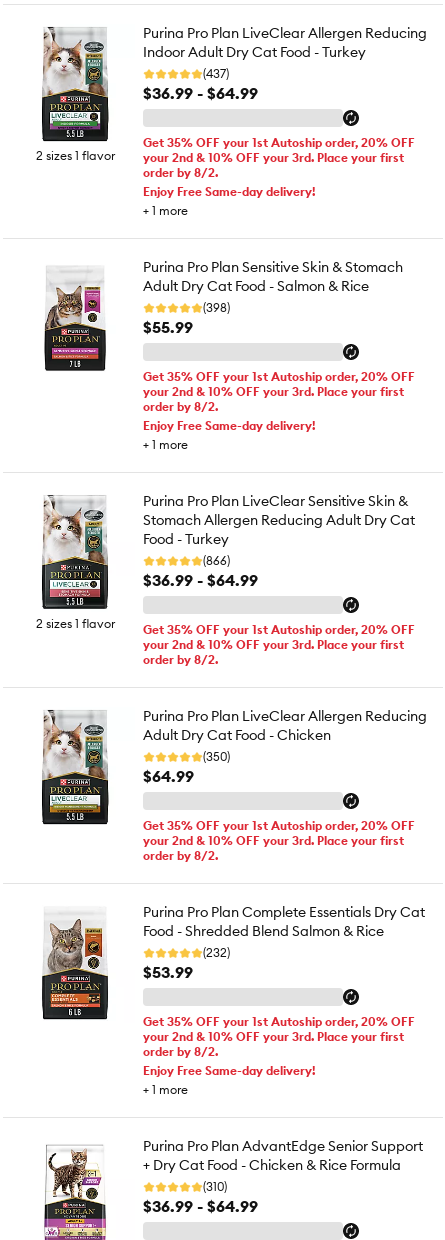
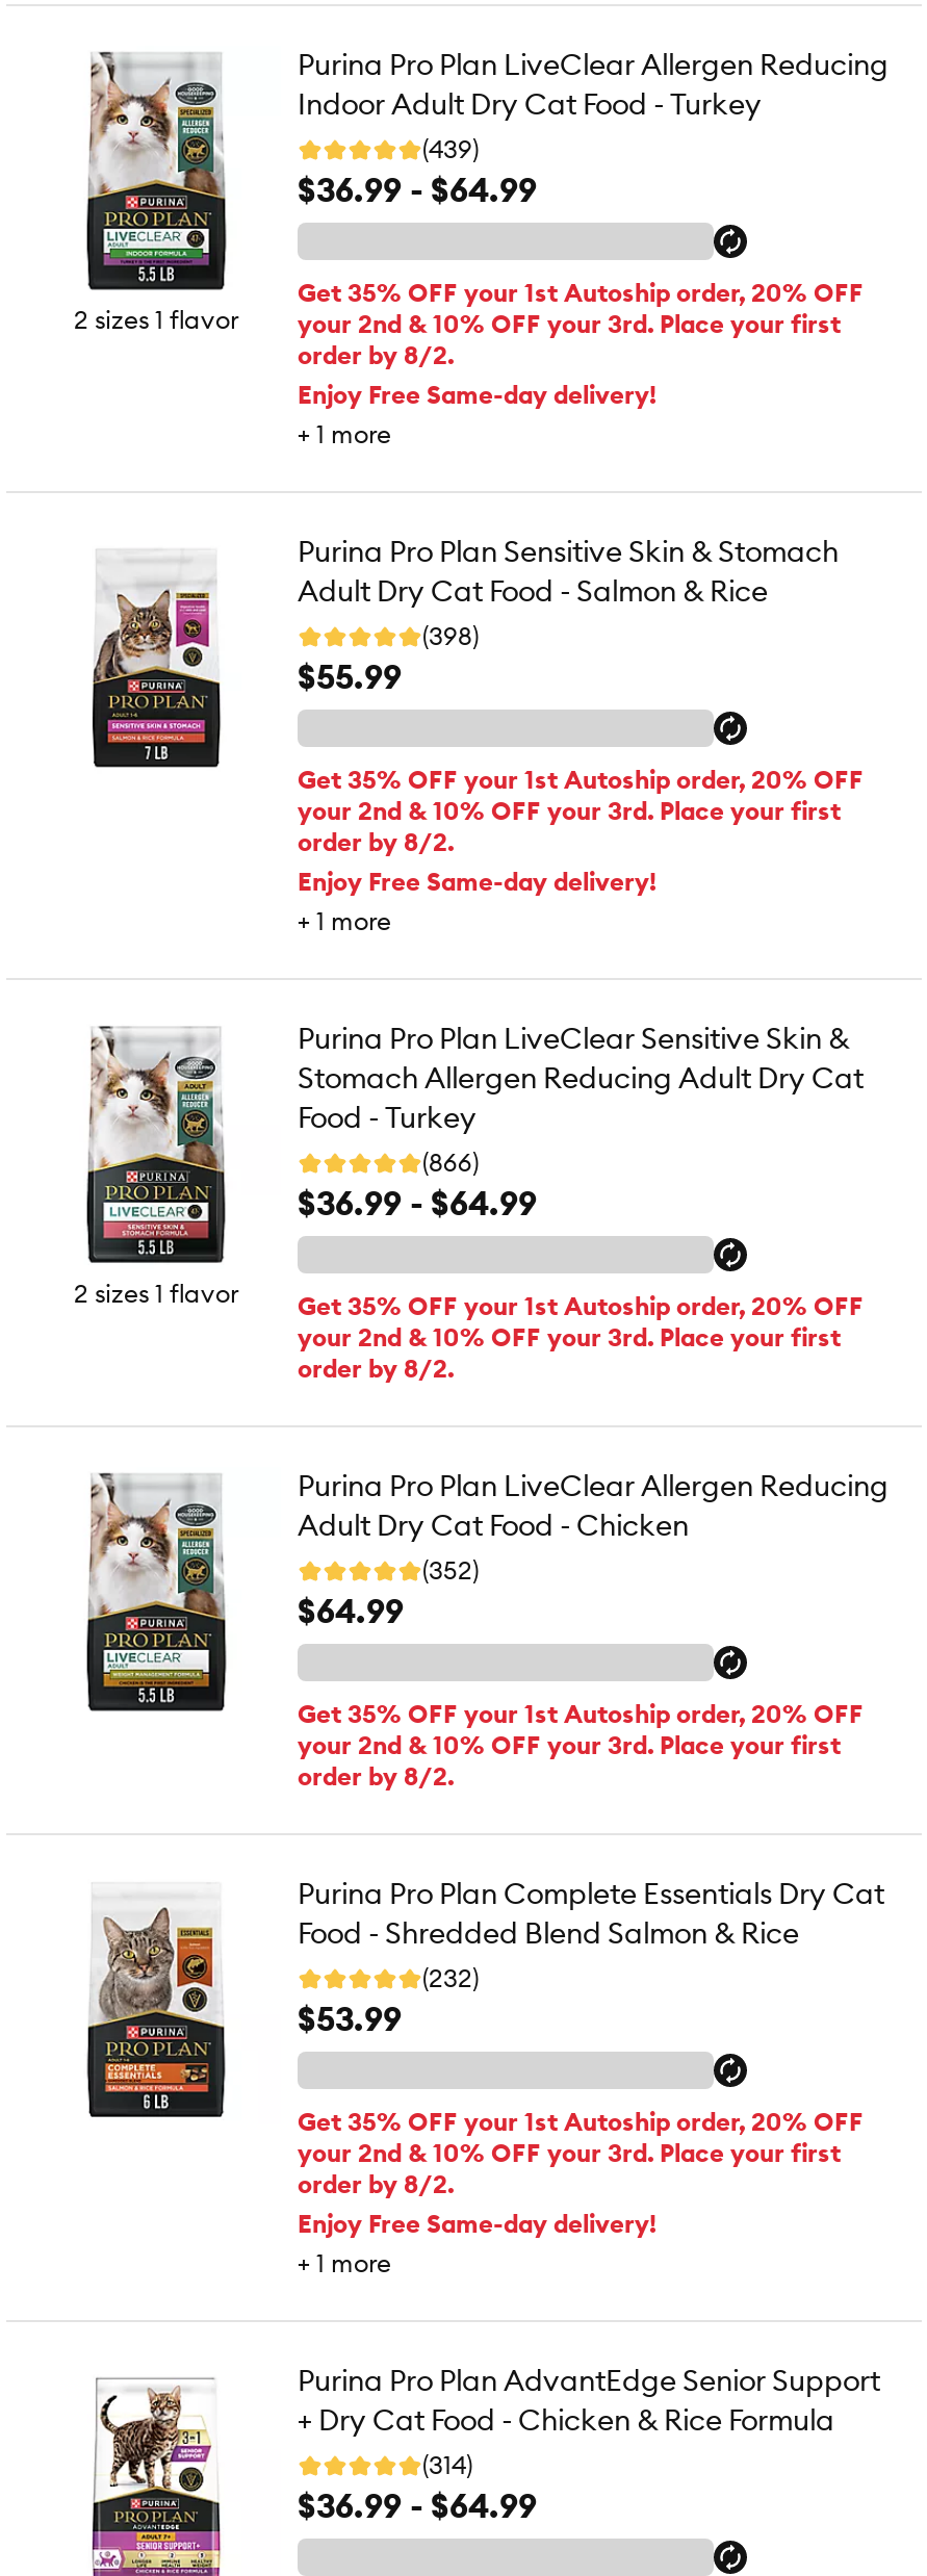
[203,66,229,81] (437) -> [422,134,479,165] (439)
[203,749,230,764] (350) -> [422,1555,479,1586] (352)
[203,1179,227,1194] (310) -> [422,2449,472,2481] (314)

